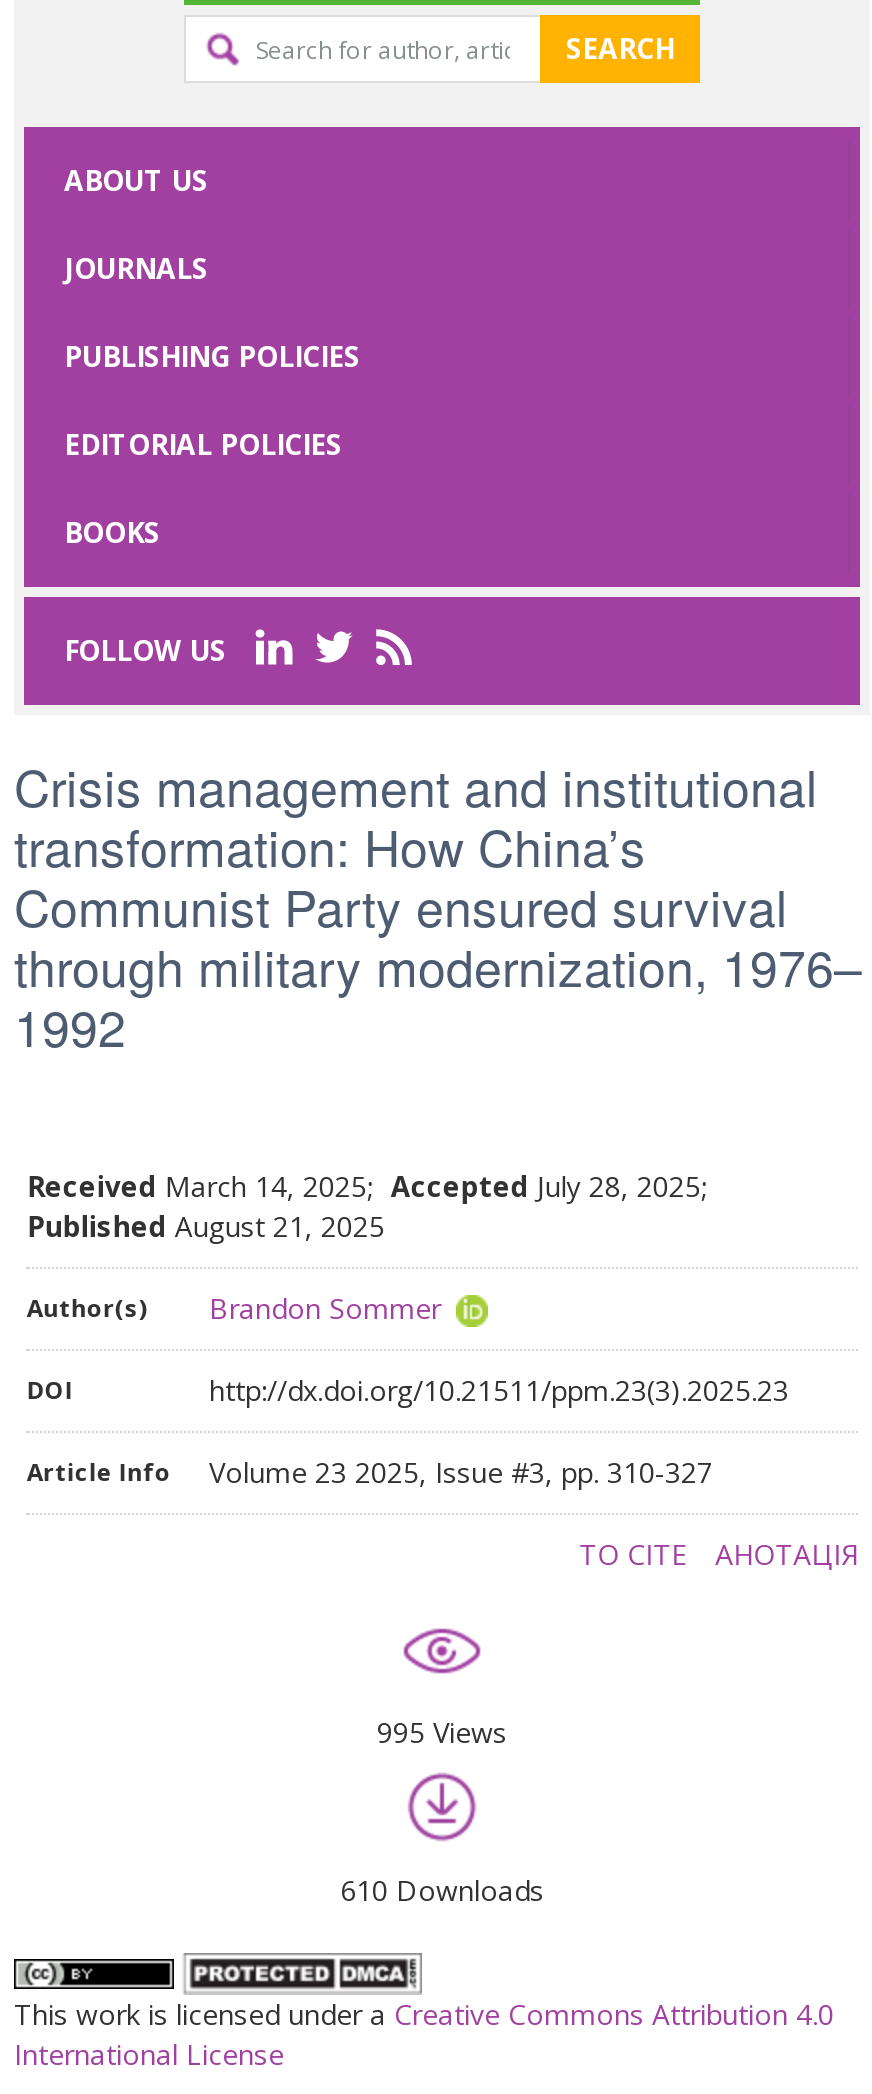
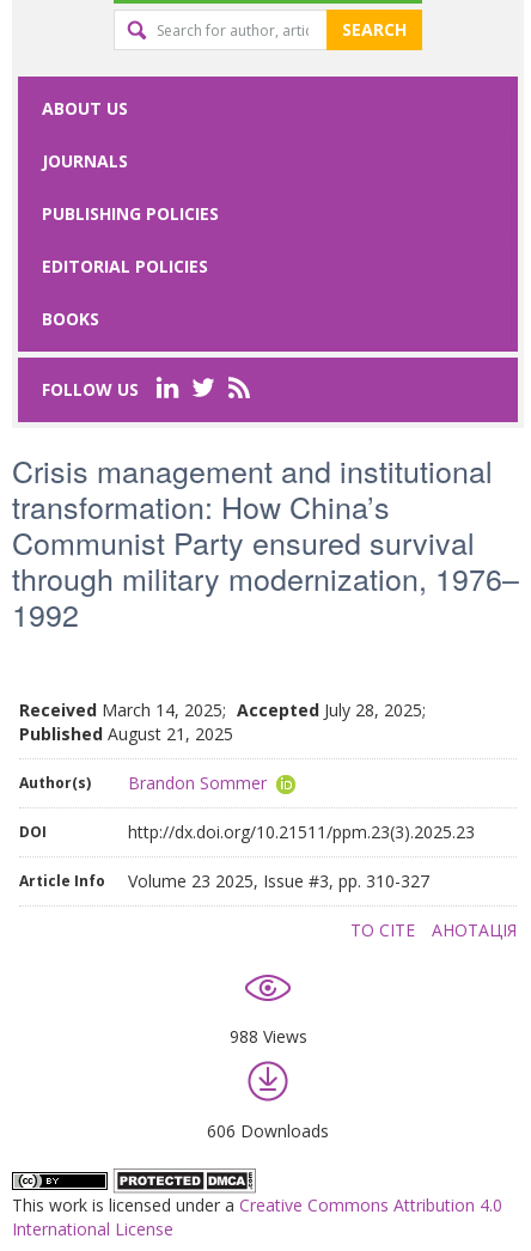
[377,1713,507,1751] 995 Views -> [229,1025,307,1048] 988 Views
[340,1871,544,1909] 610 Downloads -> [207,1119,329,1142] 606 Downloads

